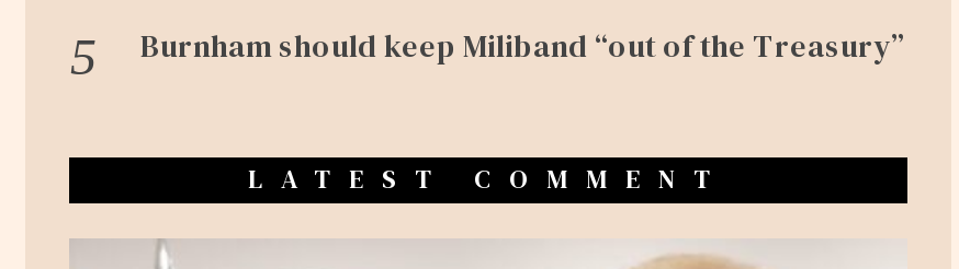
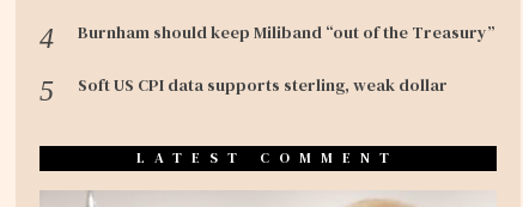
none -> [78,73,448,97] Soft US CPI data supports sterling, weak dollar

